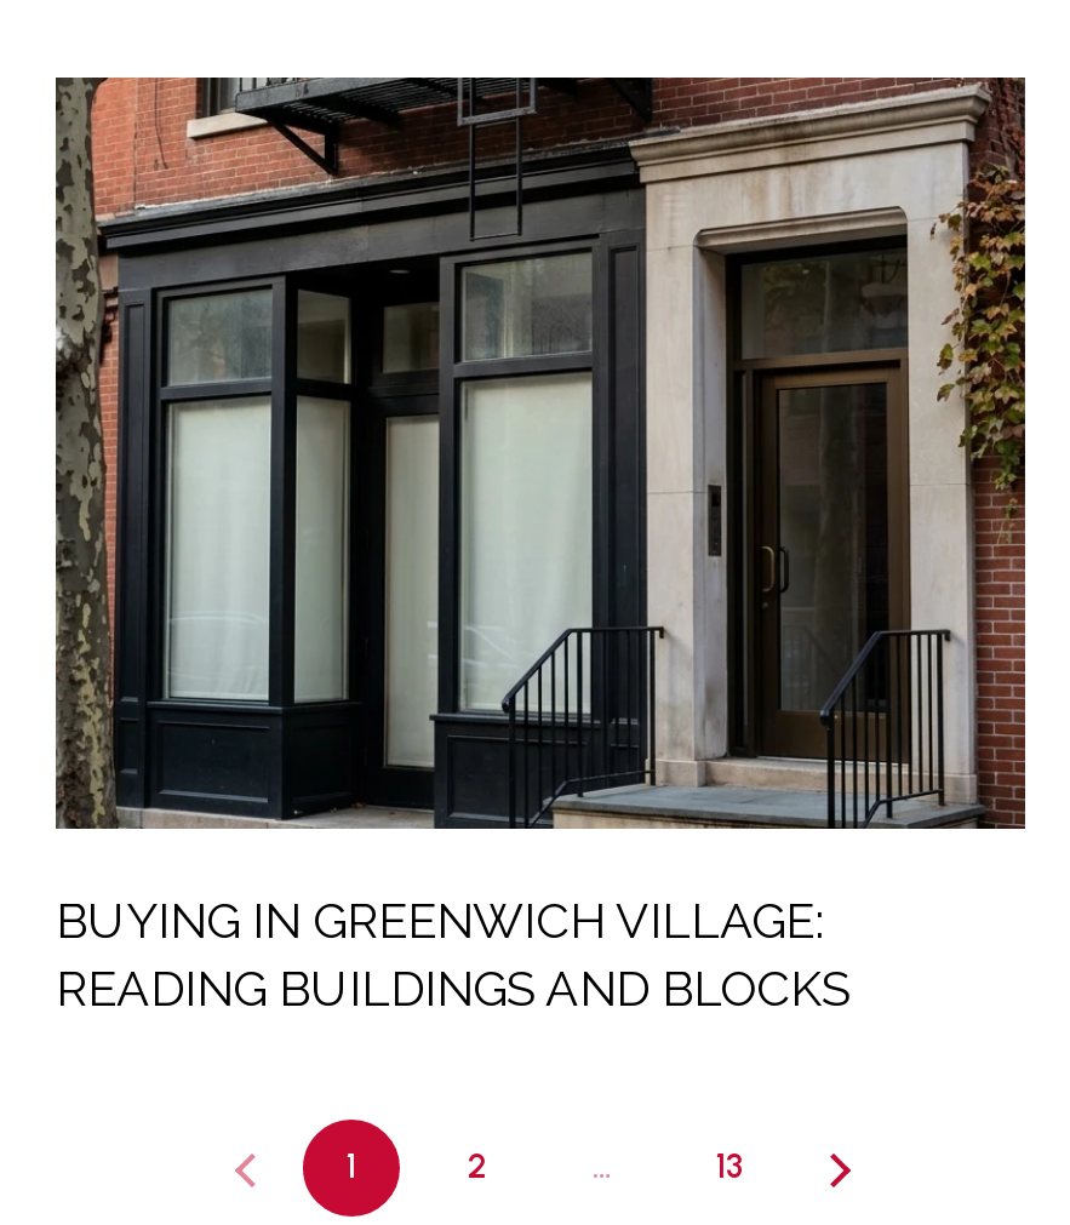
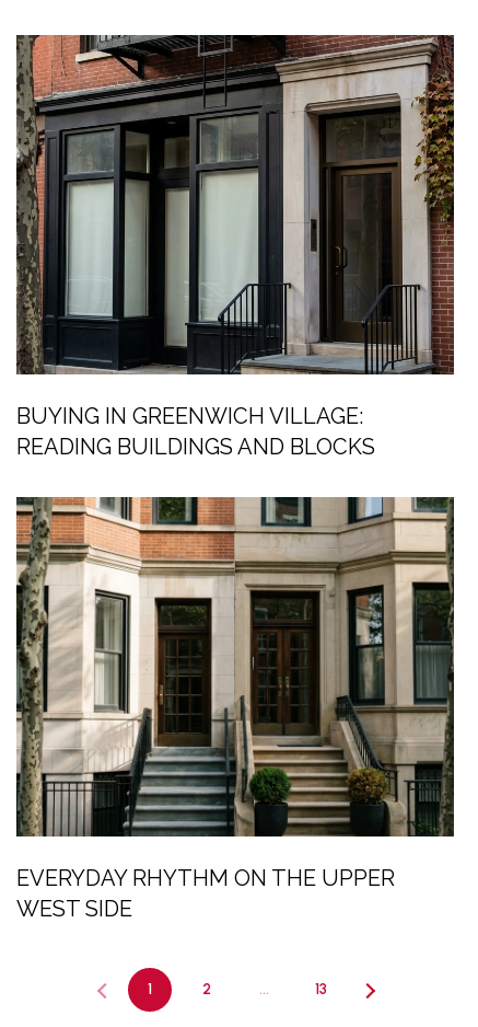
none -> [16,496,454,922] [image] | EVERYDAY RHYTHM ON THE UPPER | WEST SIDE

